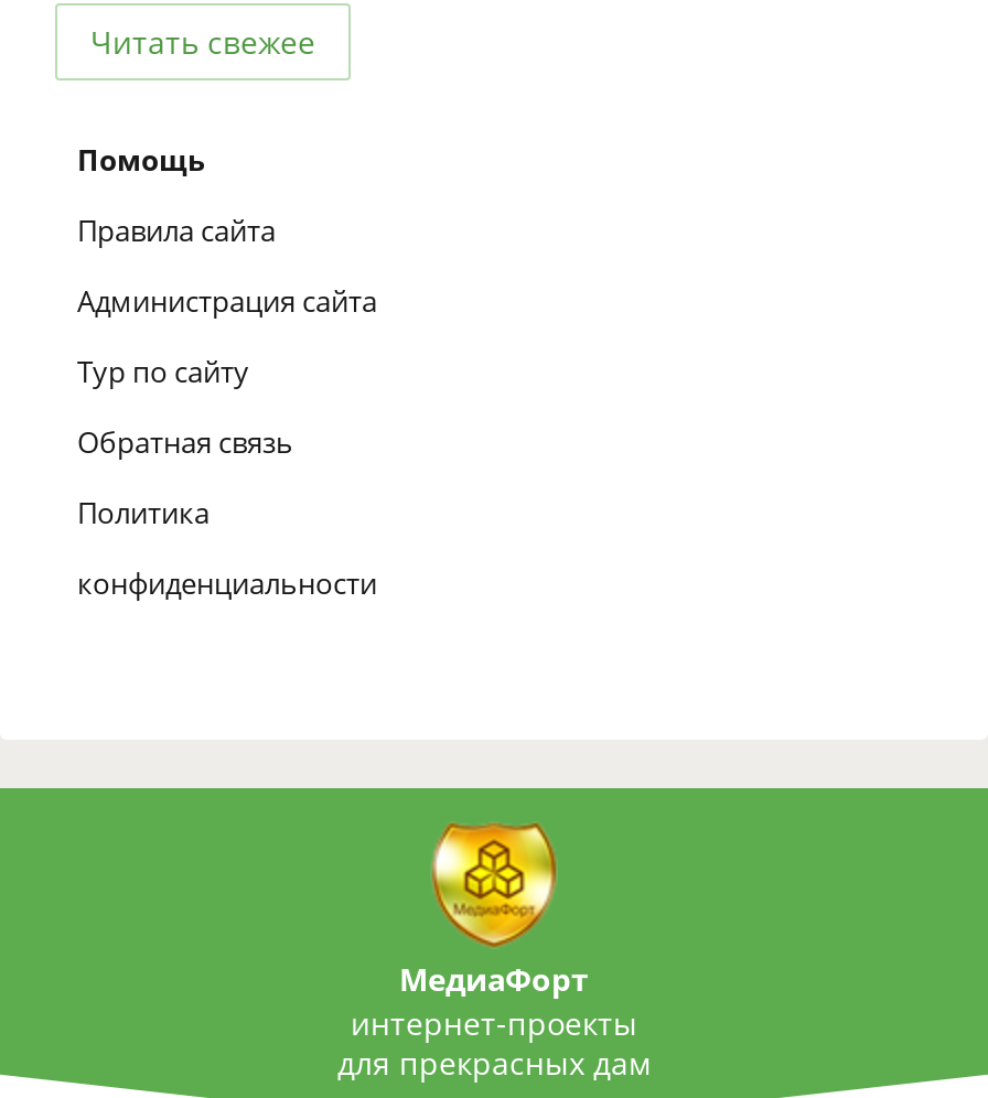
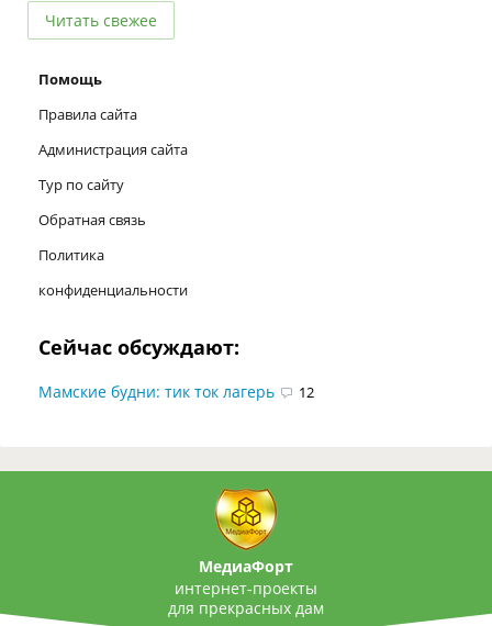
none -> [38,334,314,402] Сейчас обсуждают: | Мамские будни: тик ток лагерь | 12

